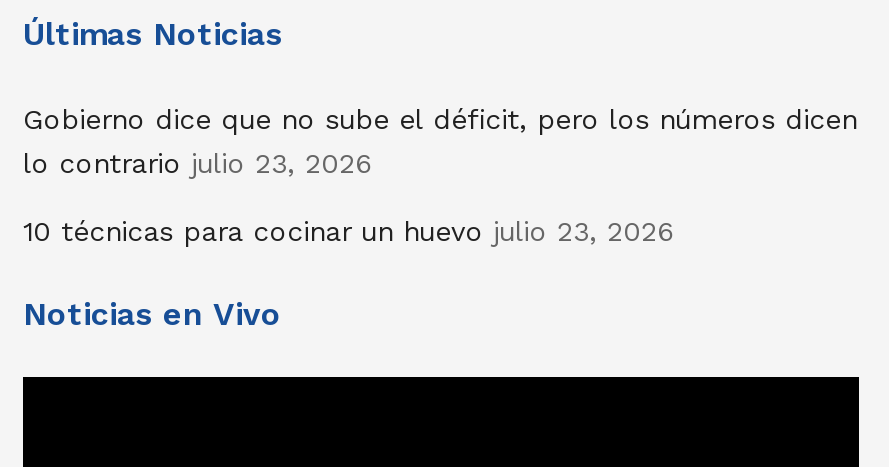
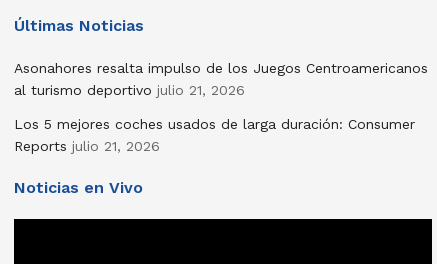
[23,103,857,179] Gobierno dice que no sube el déficit, pero los números dicen | lo contrario julio 23, 2026 -> [14,60,428,98] Asonahores resalta impulso de los Juegos Centroamericanos | al turismo deportivo julio 21, 2026
[23,215,675,247] 10 técnicas para cocinar un huevo julio 23, 2026 -> [14,116,415,154] Los 5 mejores coches usados de larga duración: Consumer | Reports julio 21, 2026

